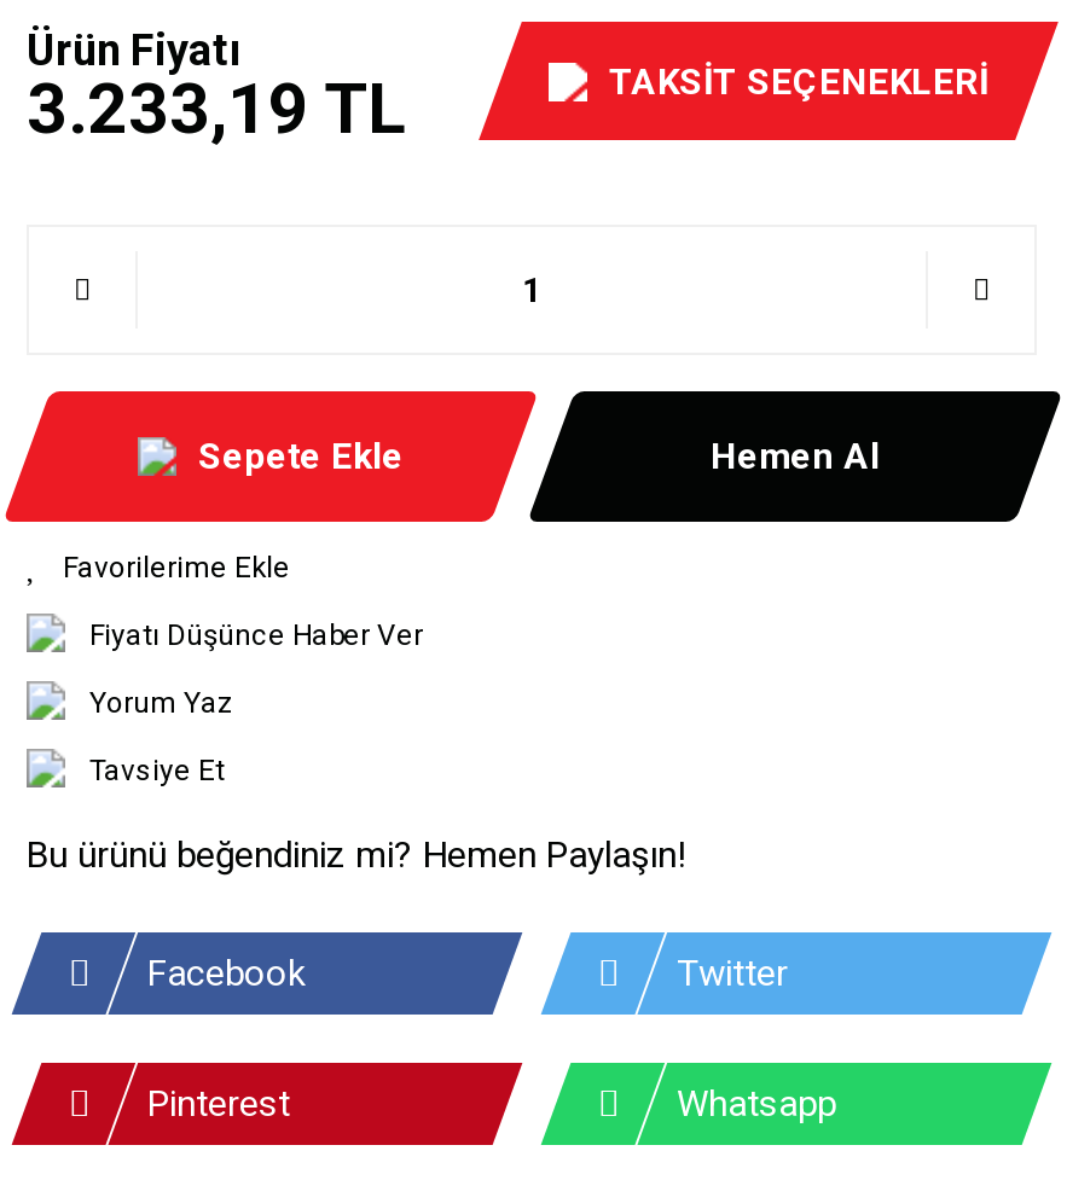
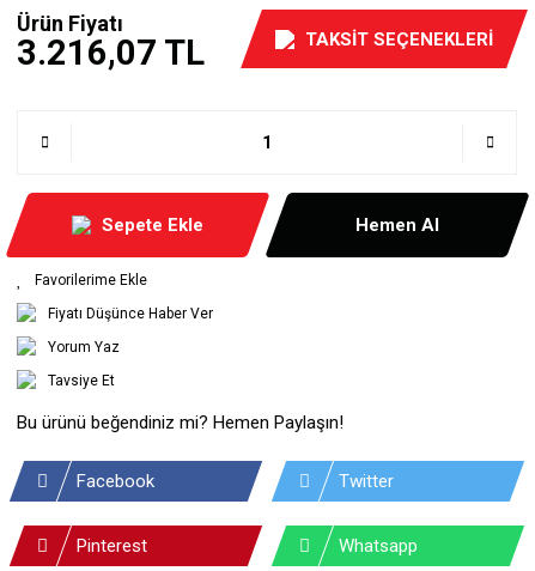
[27,66,406,149] 3.233,19 TL -> [17,32,205,72] 3.216,07 TL

